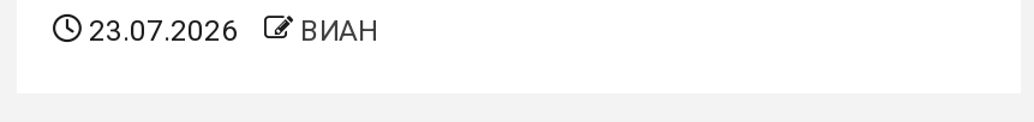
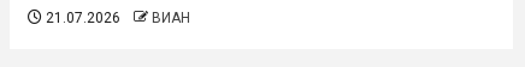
[82,14,377,48] 23.07.2026 ВИАН -> [42,10,190,26] 21.07.2026 ВИАН

